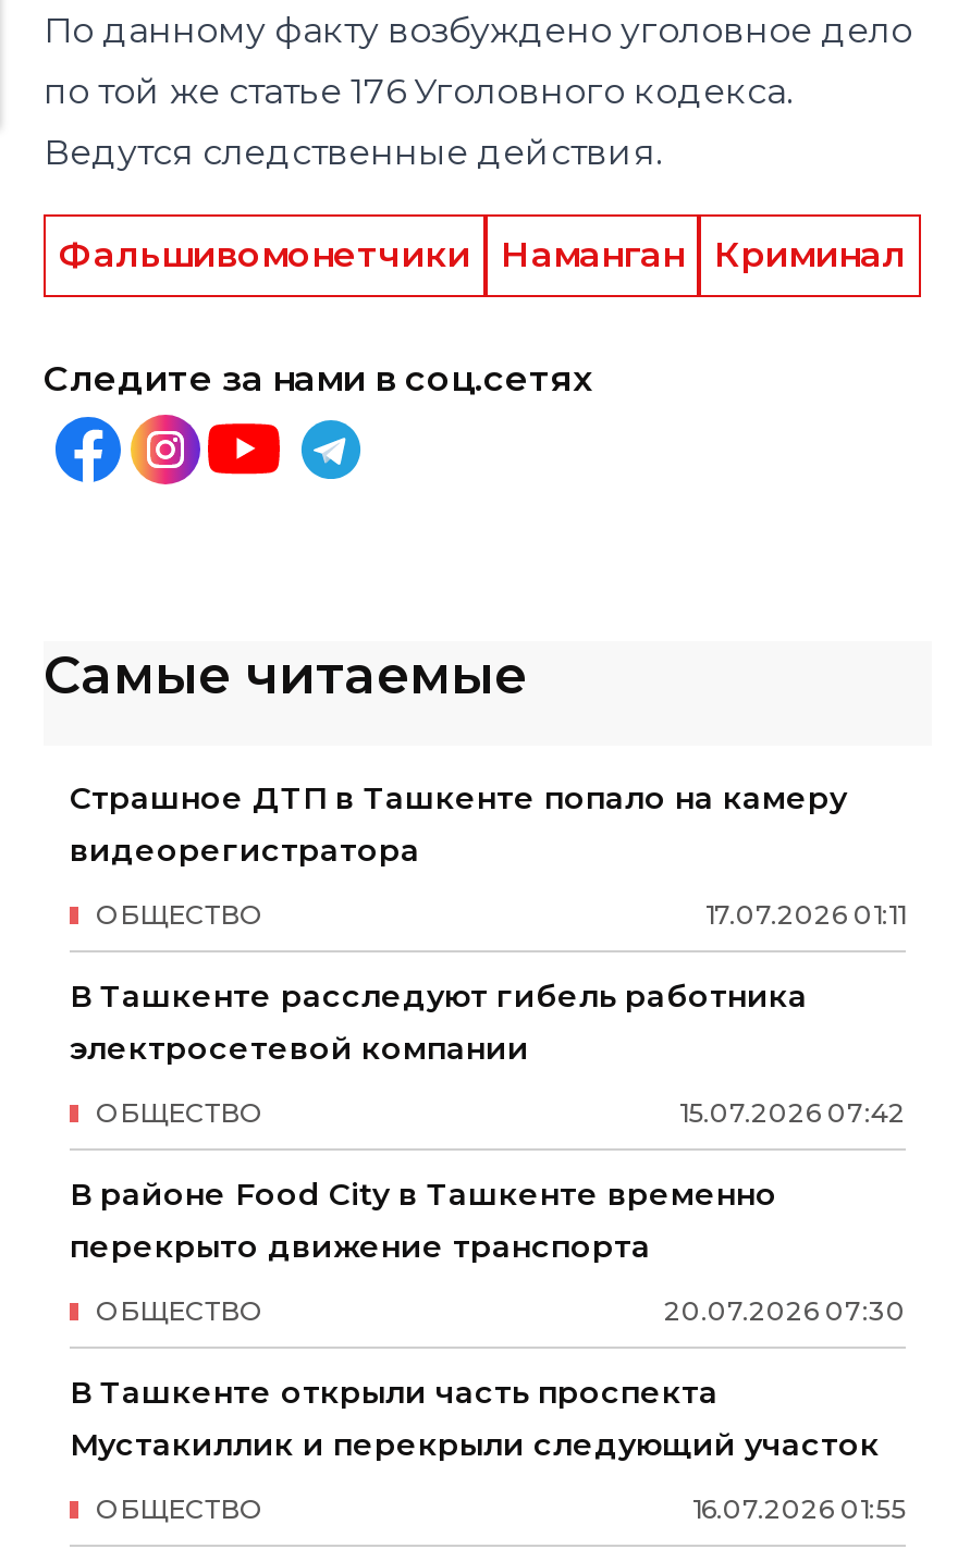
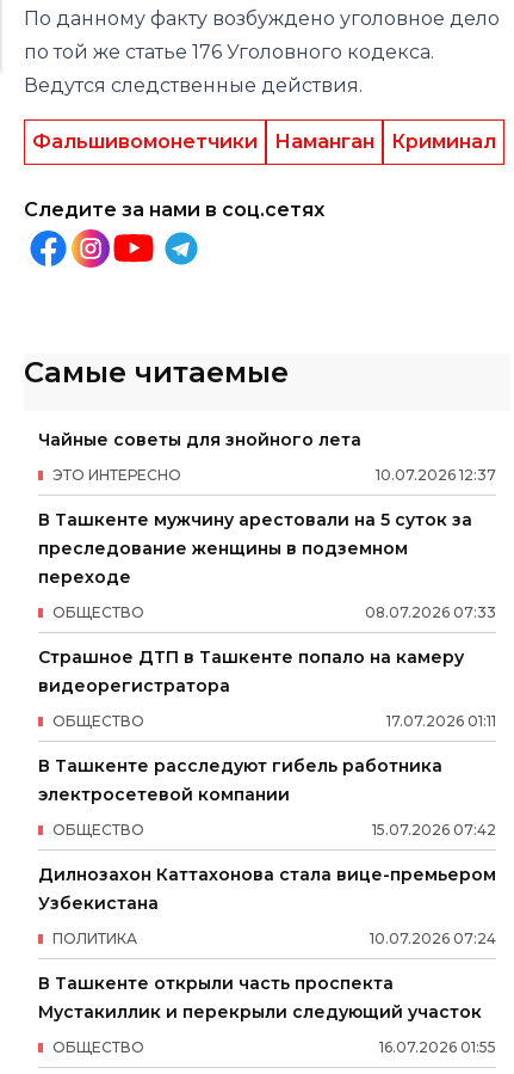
none -> [38,429,496,621] Чайные советы для знойного лета | 10.07.2026 12:37 | ЭТО ИНТЕРЕСНО | В Ташкенте мужчину арестовали на 5 суток за | преследование женщины в подземном | переходе | 08.07.2026 07:33 | ОБЩЕСТВО
[70,1175,777,1266] В районе Food City в Ташкенте временно | перекрыто движение транспорта -> [38,864,496,914] Дилнозахон Каттахонова стала вице-премьером | Узбекистана
[96,1294,906,1327] 20.07.2026 07:30 | ОБЩЕСТВО -> [52,929,496,947] 10.07.2026 07:24 | ПОЛИТИКА

